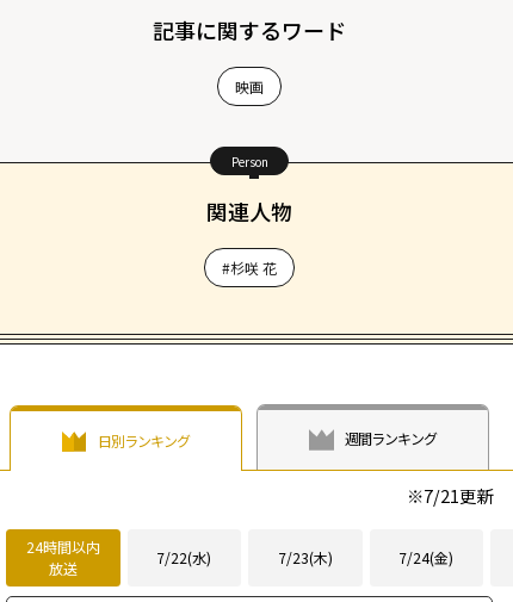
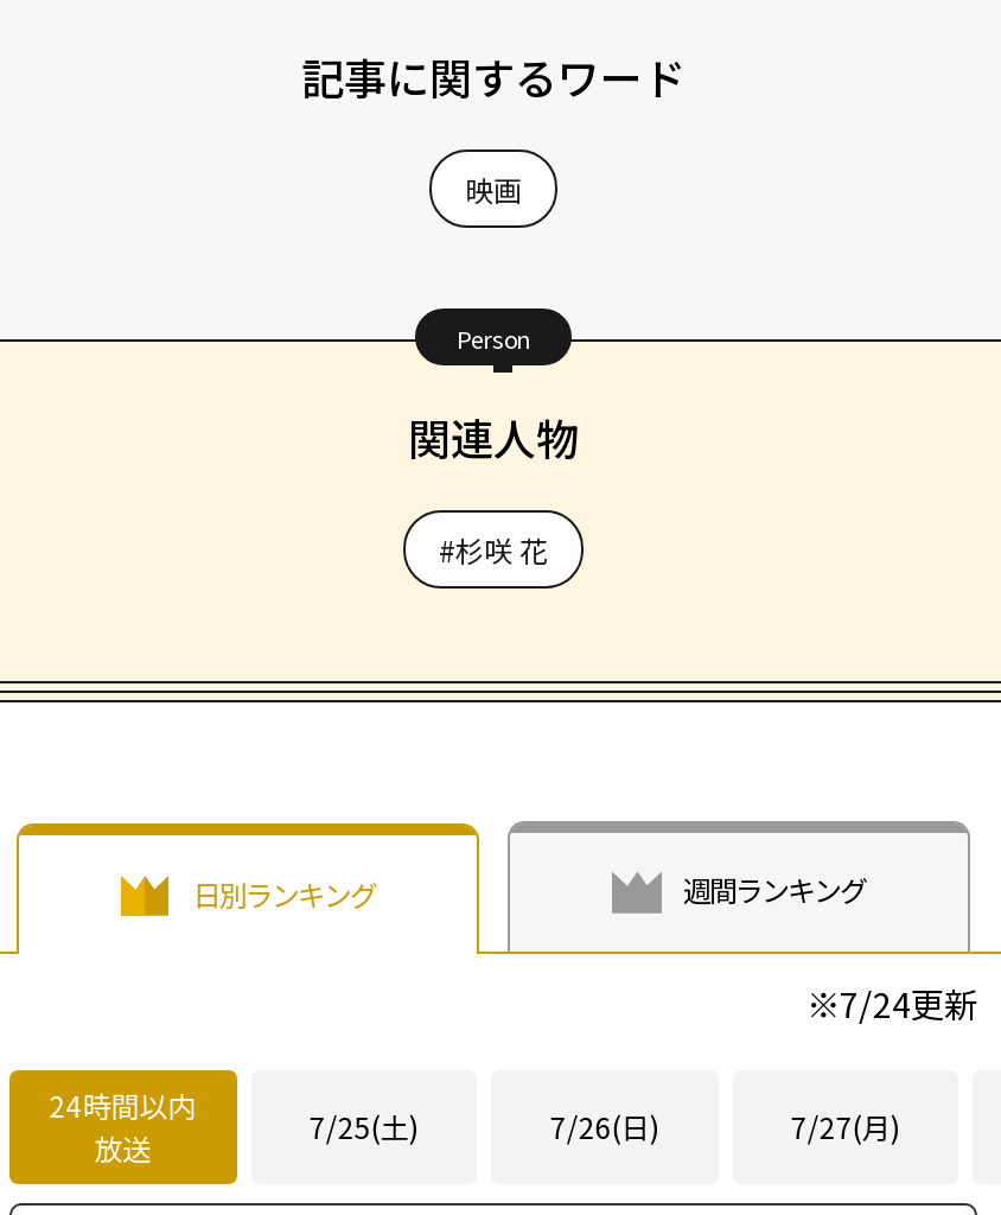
[407,483,493,508] ※7/21更新 -> [806,978,977,1028] ※7/24更新
[157,547,454,567] 7/22(水) | 7/23(木) | 7/24(金) -> [309,1105,900,1146] 7/25(土) | 7/26(日) | 7/27(月)

